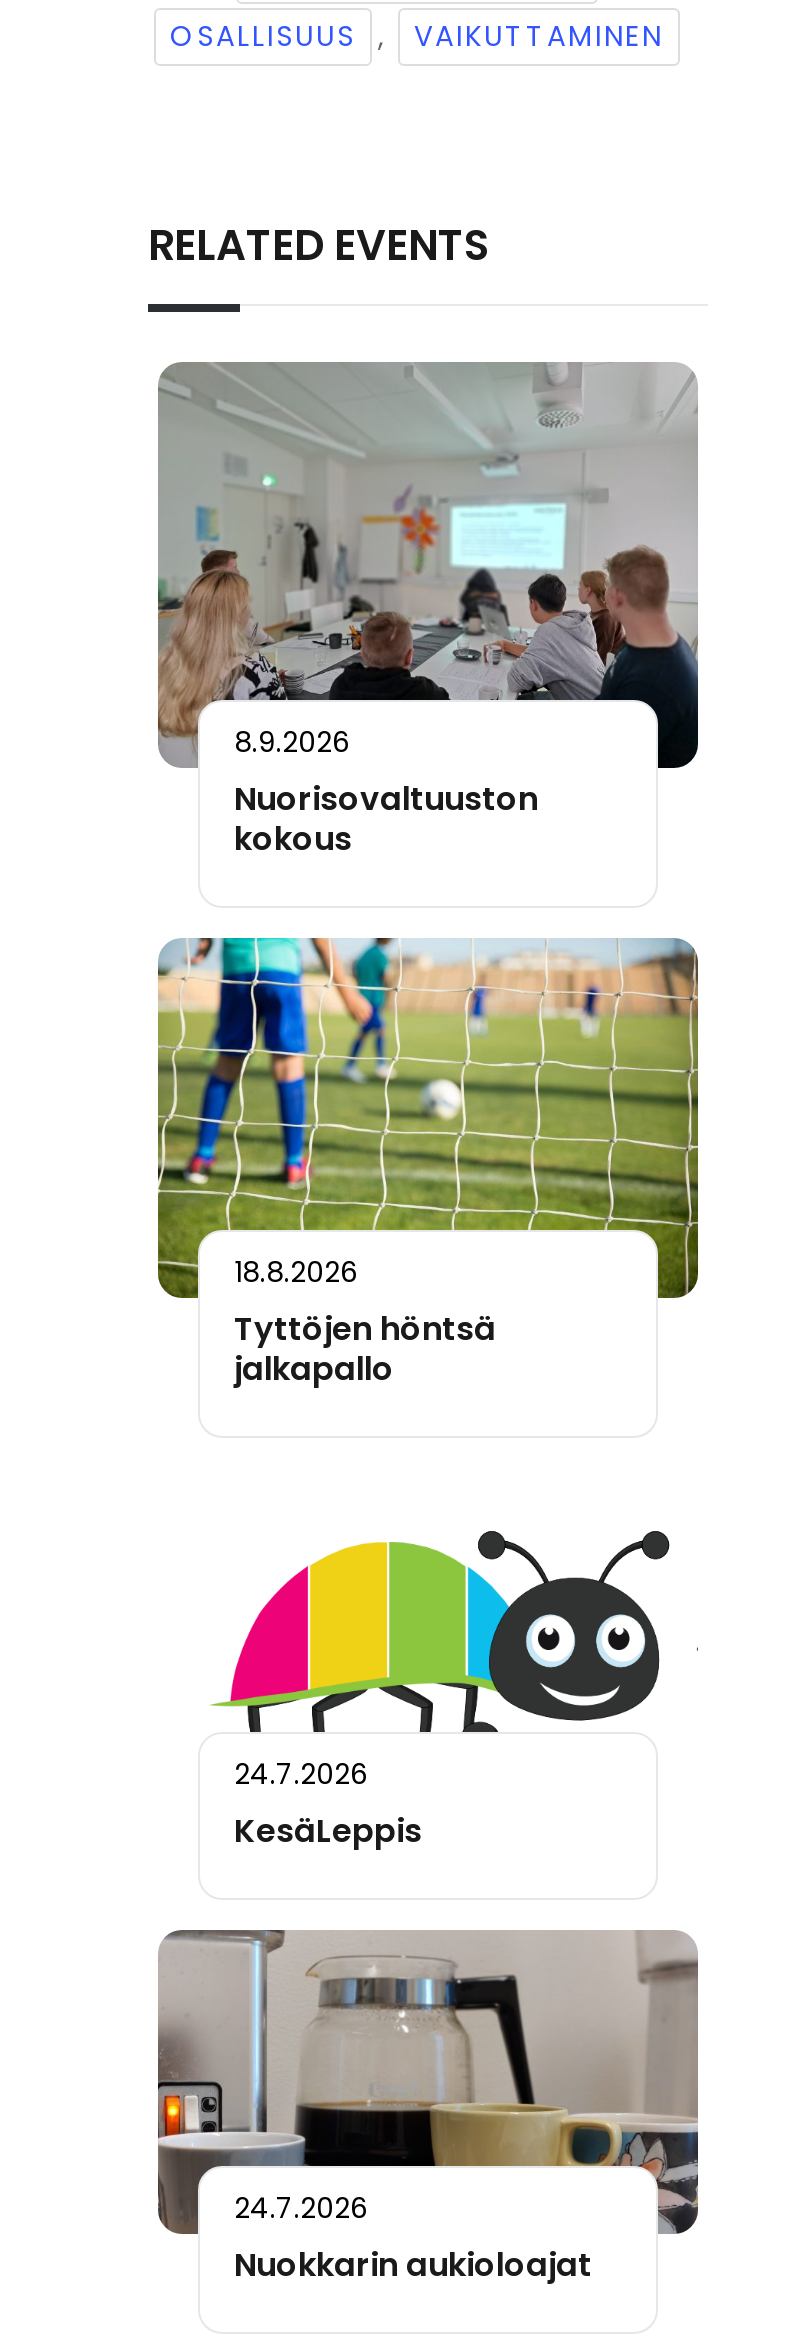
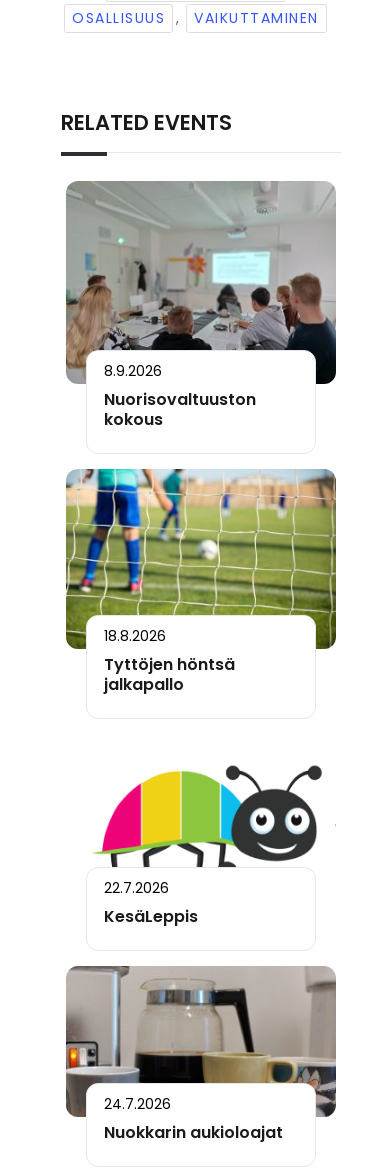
[234,1755,368,1795] 24.7.2026 -> [104,878,169,898] 22.7.2026

